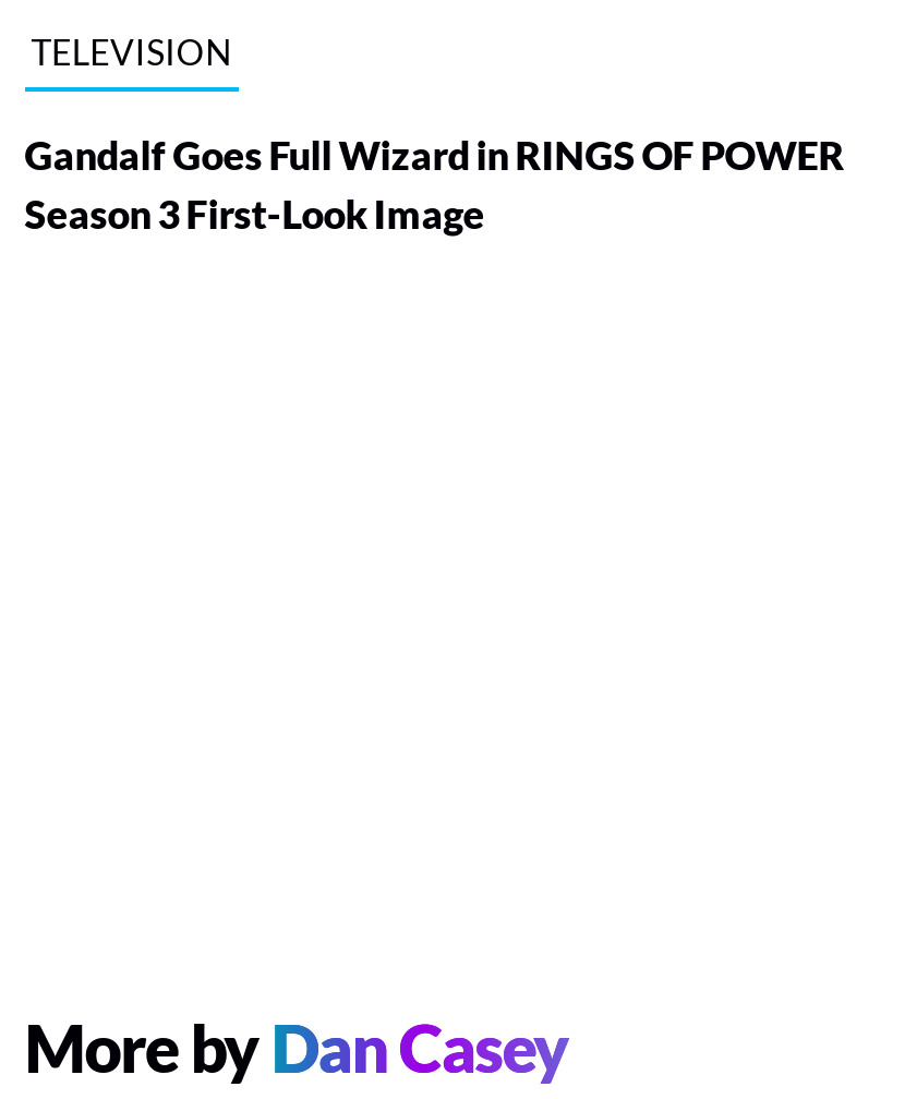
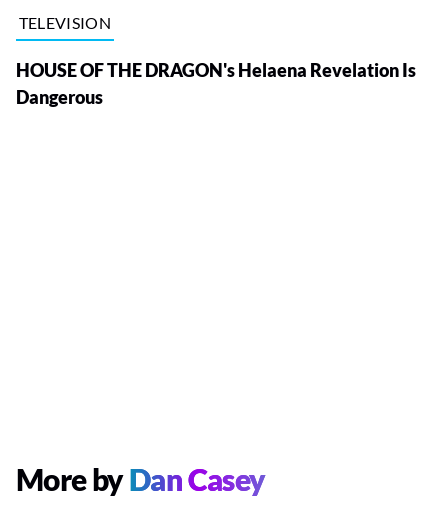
[24,131,844,238] Gandalf Goes Full Wizard in RINGS OF POWER | Season 3 First-Look Image -> [16,59,416,108] HOUSE OF THE DRAGON's Helaena Revelation Is | Dangerous

